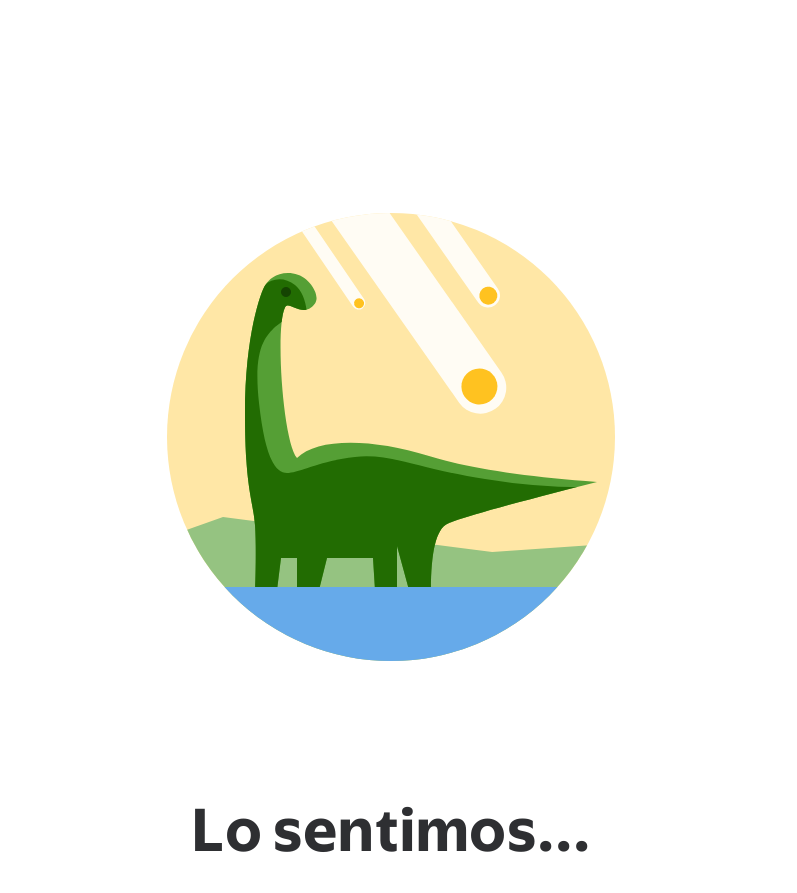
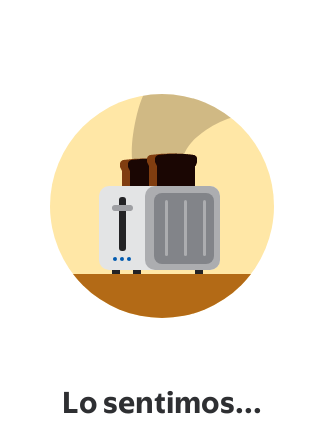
[187,215,595,663] [image] -> [61,94,262,319] [image]

